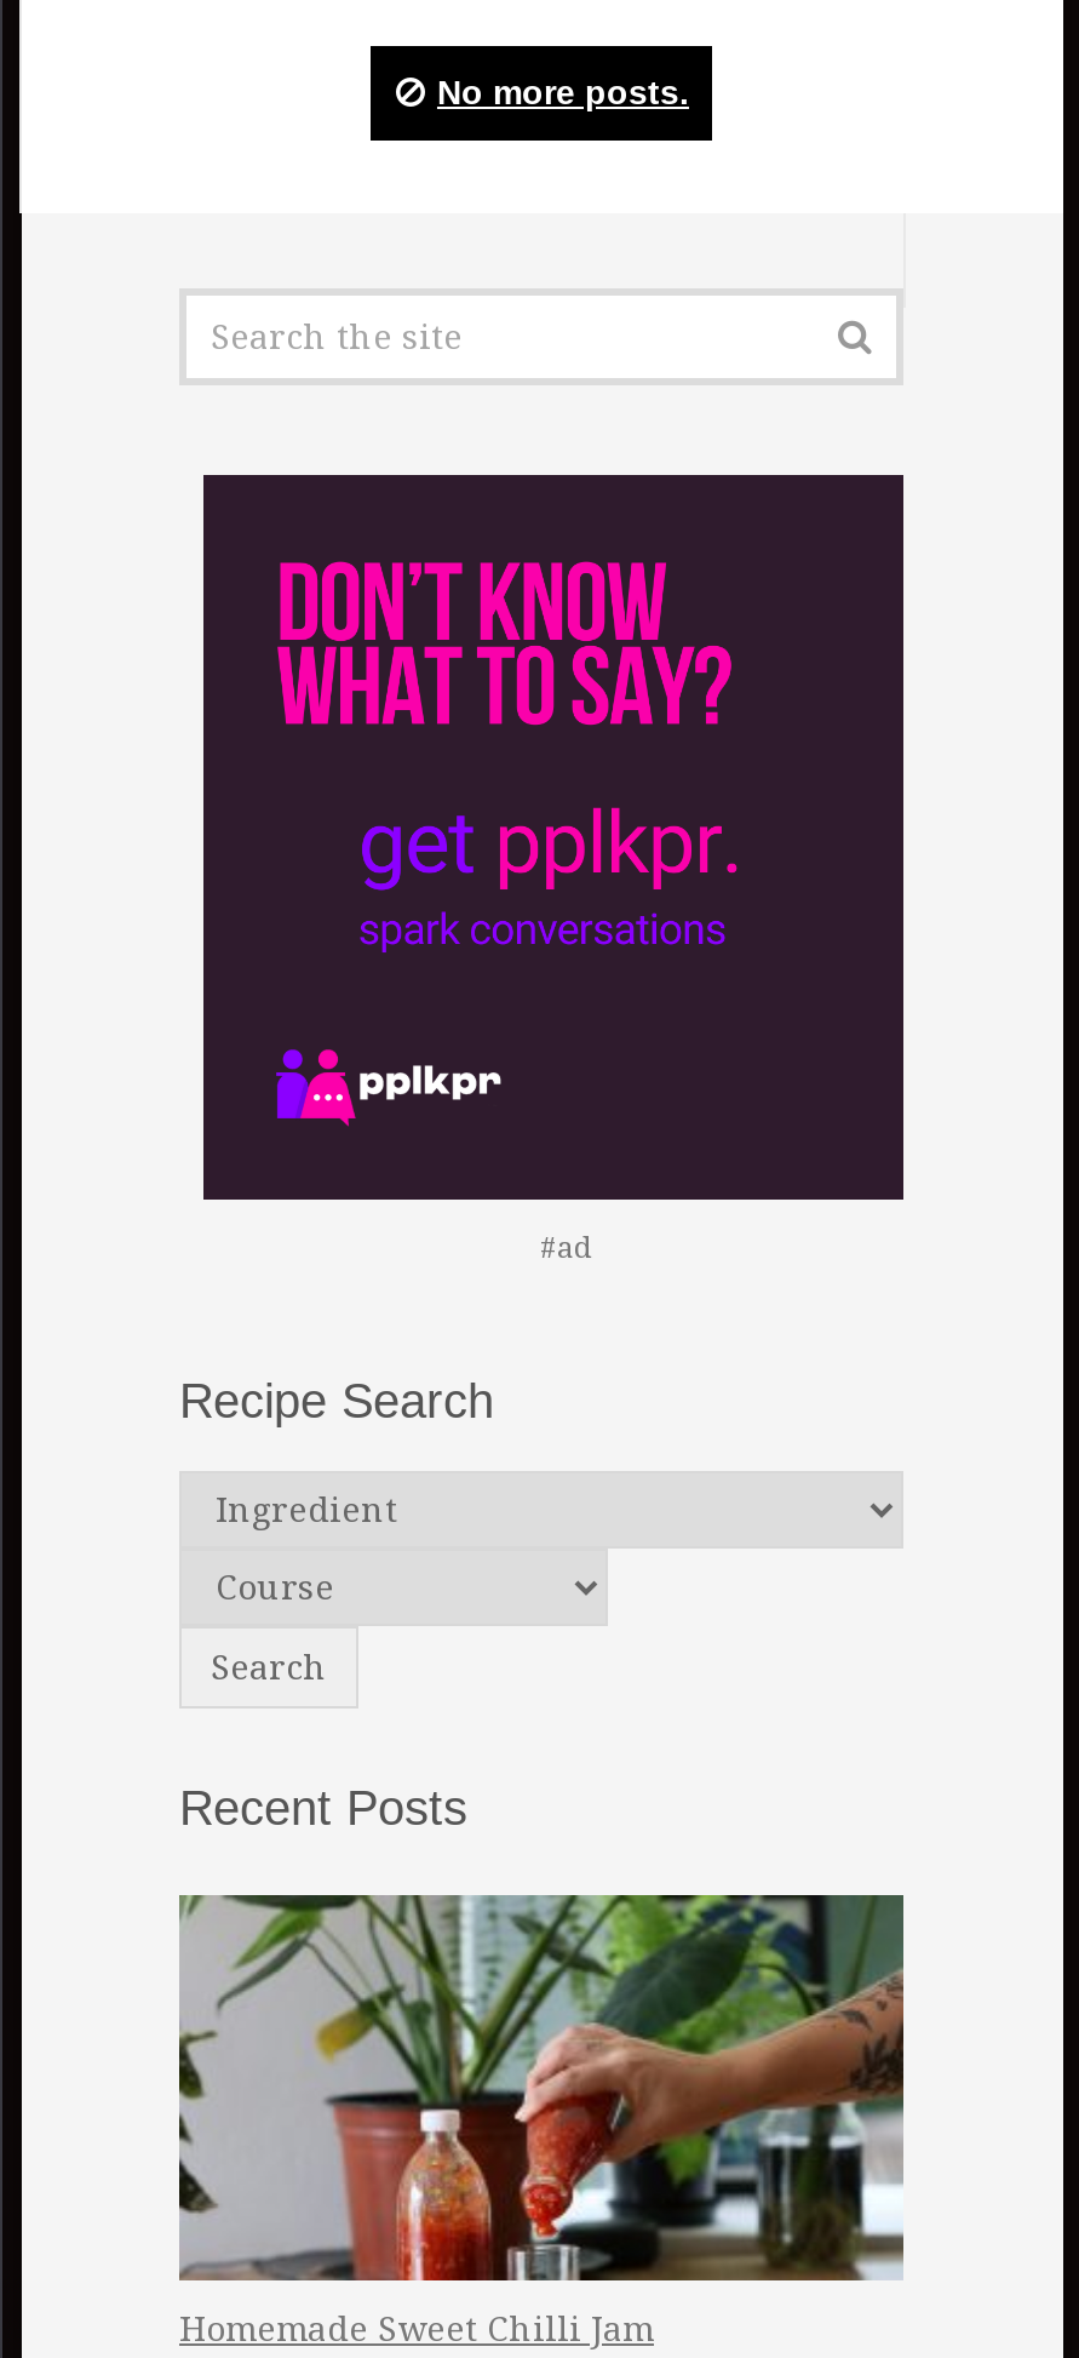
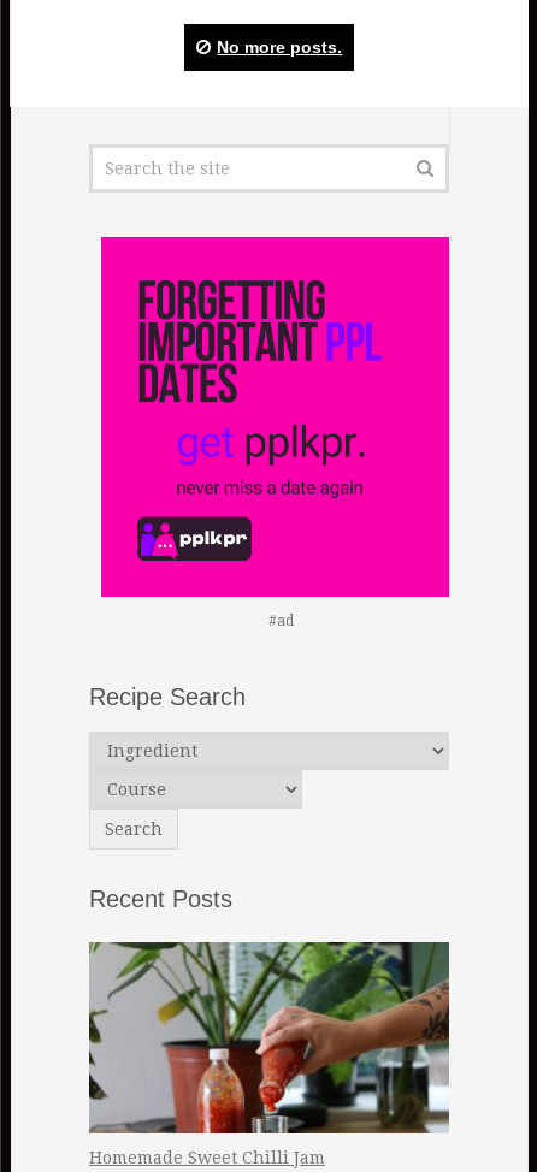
[201,473,906,1202] [image] -> [100,236,450,598] [image]

